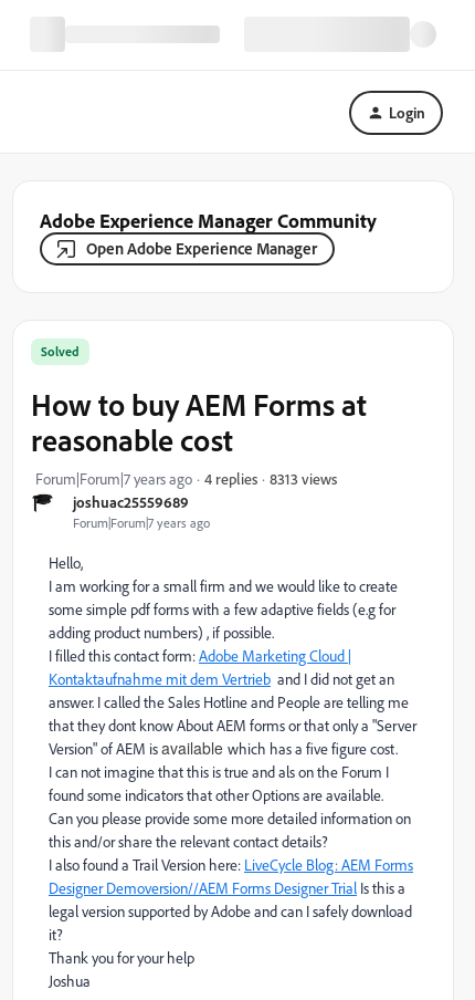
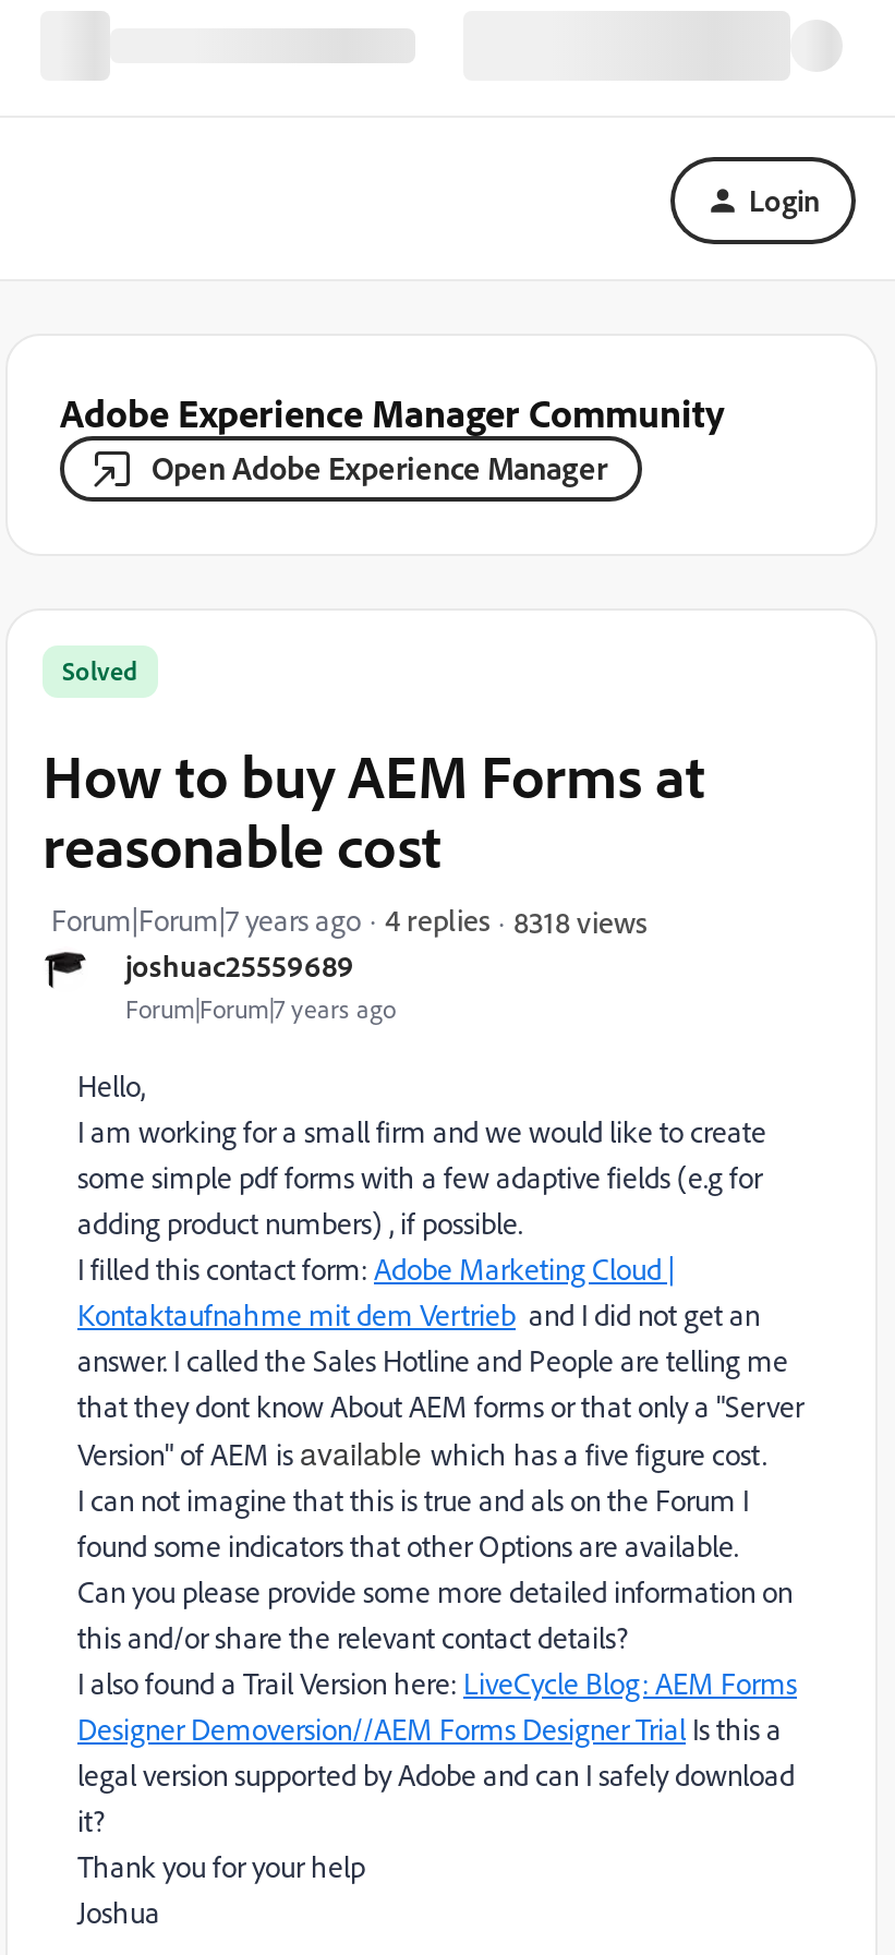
[270,468,337,487] 8313 views -> [513,902,646,939] 8318 views

